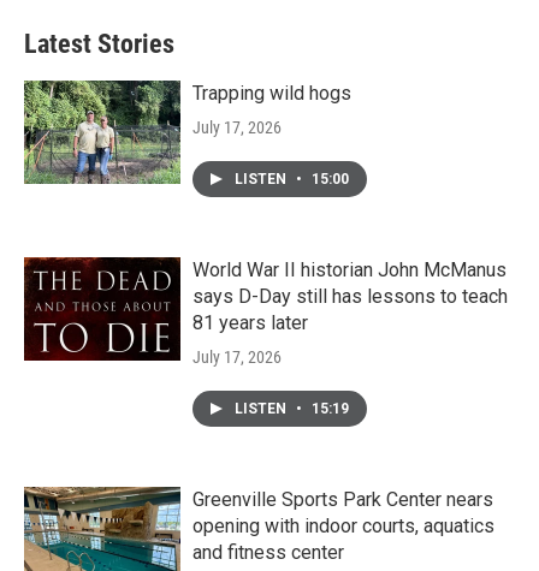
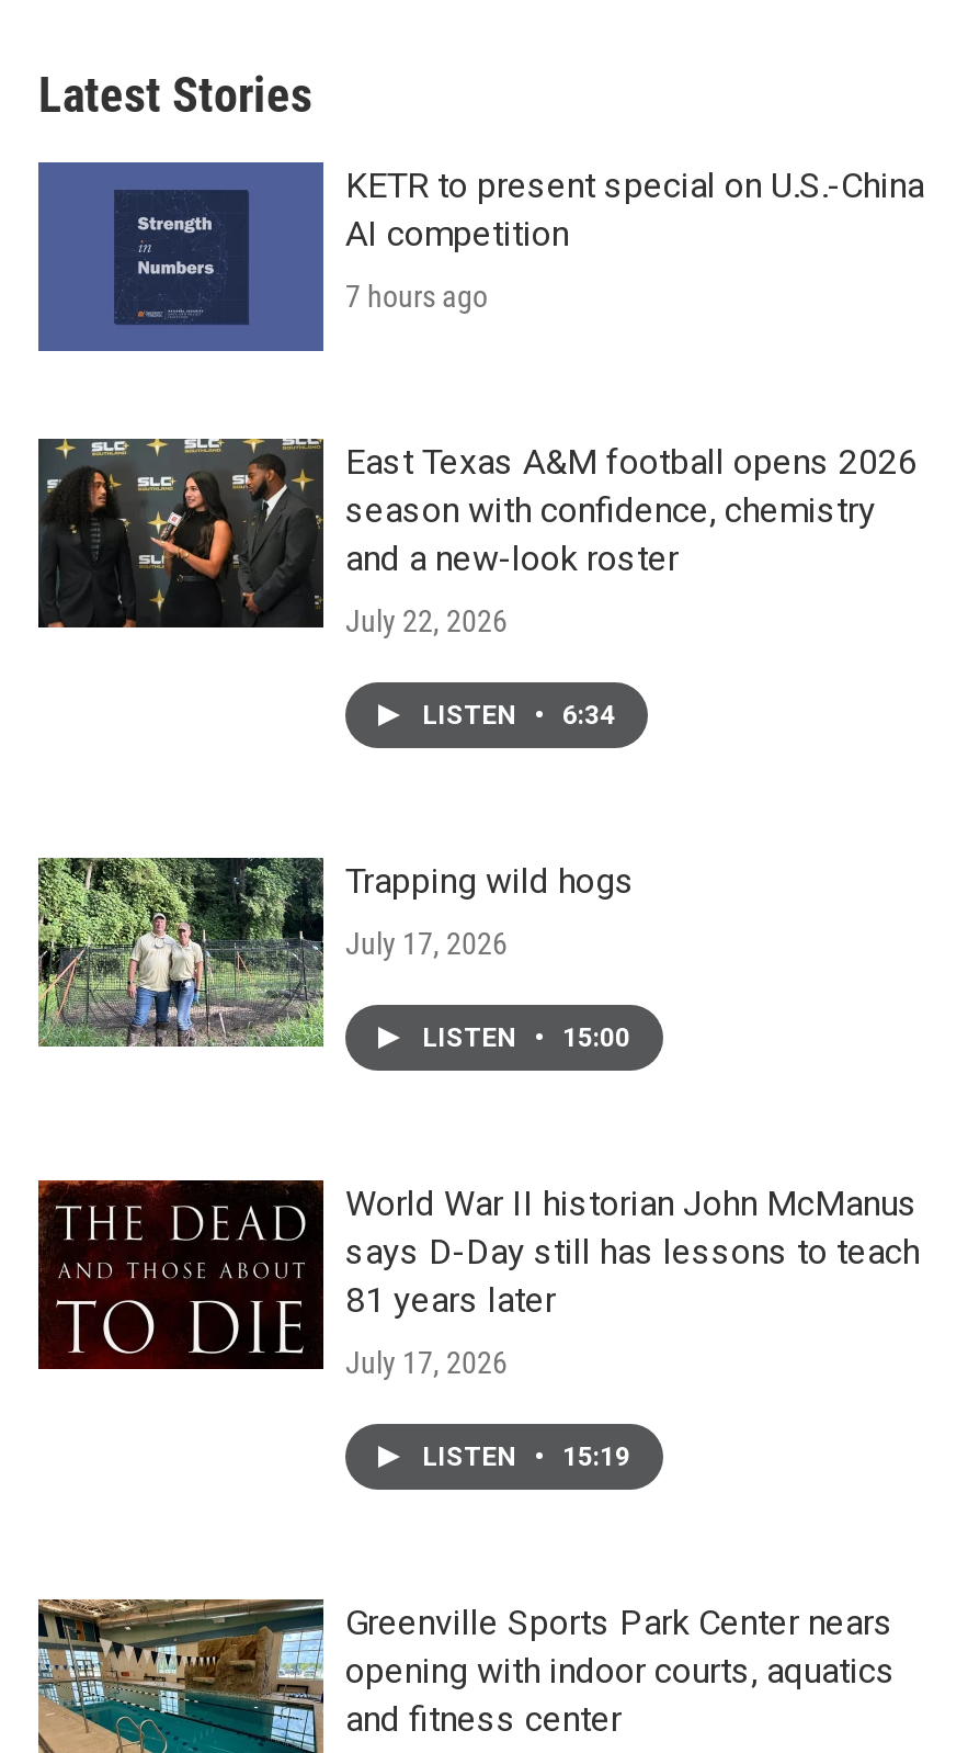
none -> [36,160,924,351] [image] | KETR to present special on U.S.-China | AI competition | 7 hours ago
none -> [36,437,918,731] [image] | East Texas A&M football opens 2026 | season with confidence, chemistry | and a new-look roster | July 22, 2026 | LISTEN • 6:34

